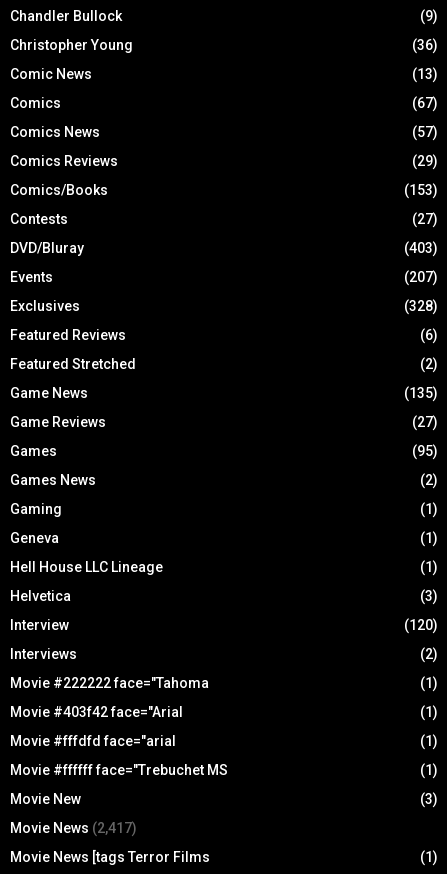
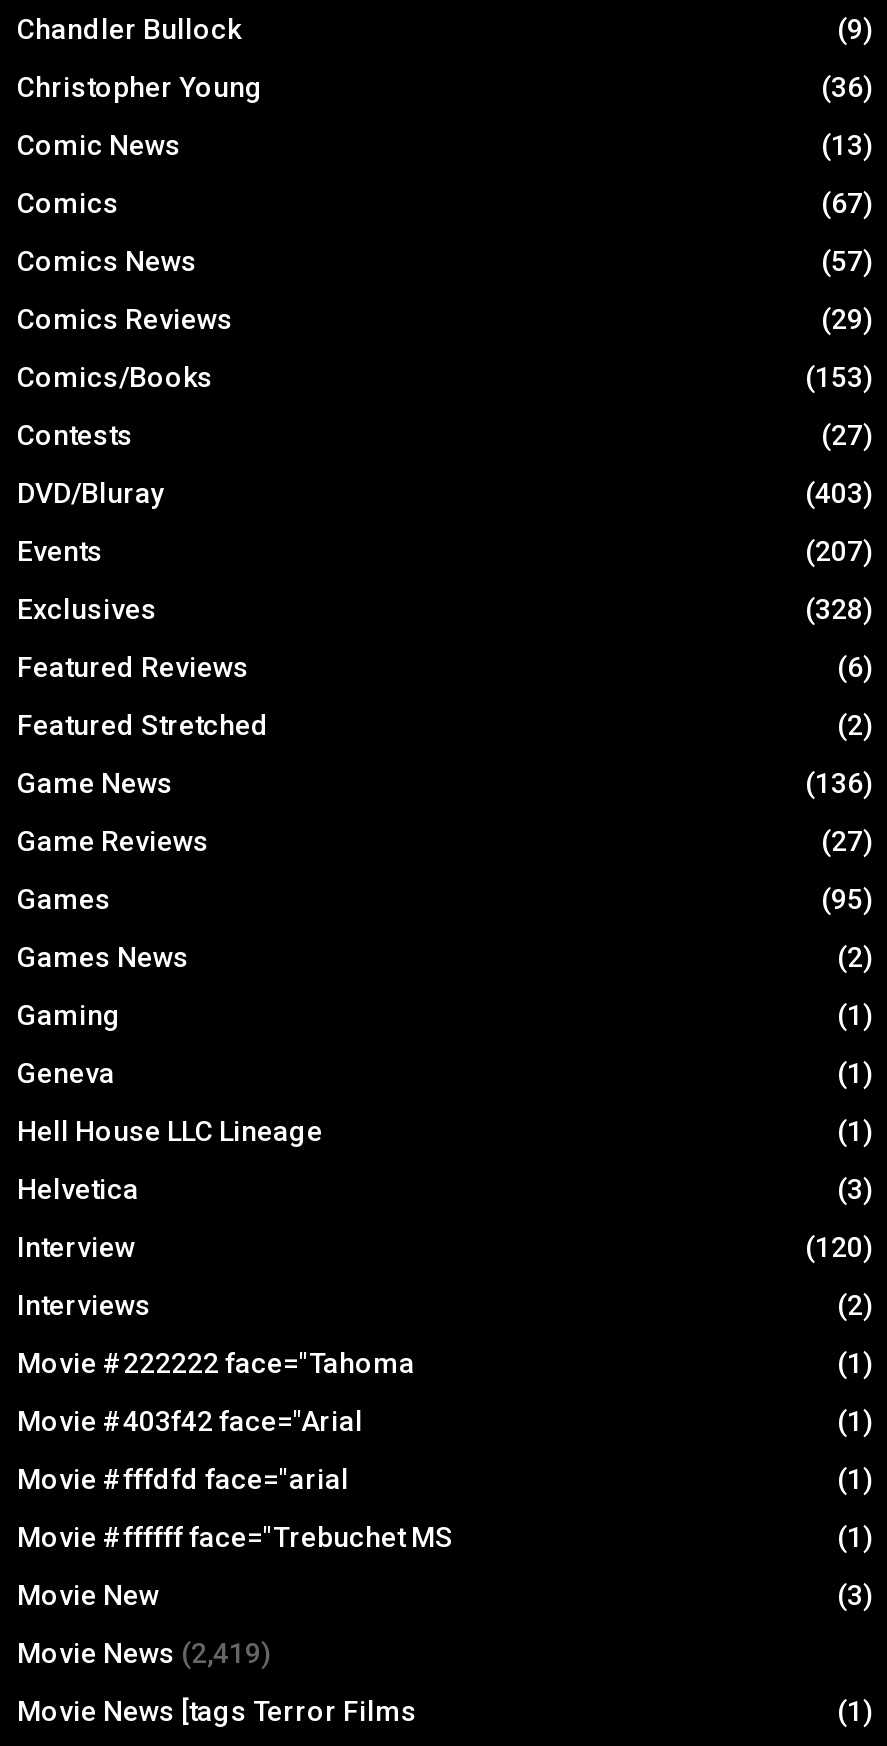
[404,385,438,401] (135) -> [805,767,873,799] (136)
[10,820,137,836] Movie News (2,417) -> [17,1637,271,1669] Movie News (2,419)

